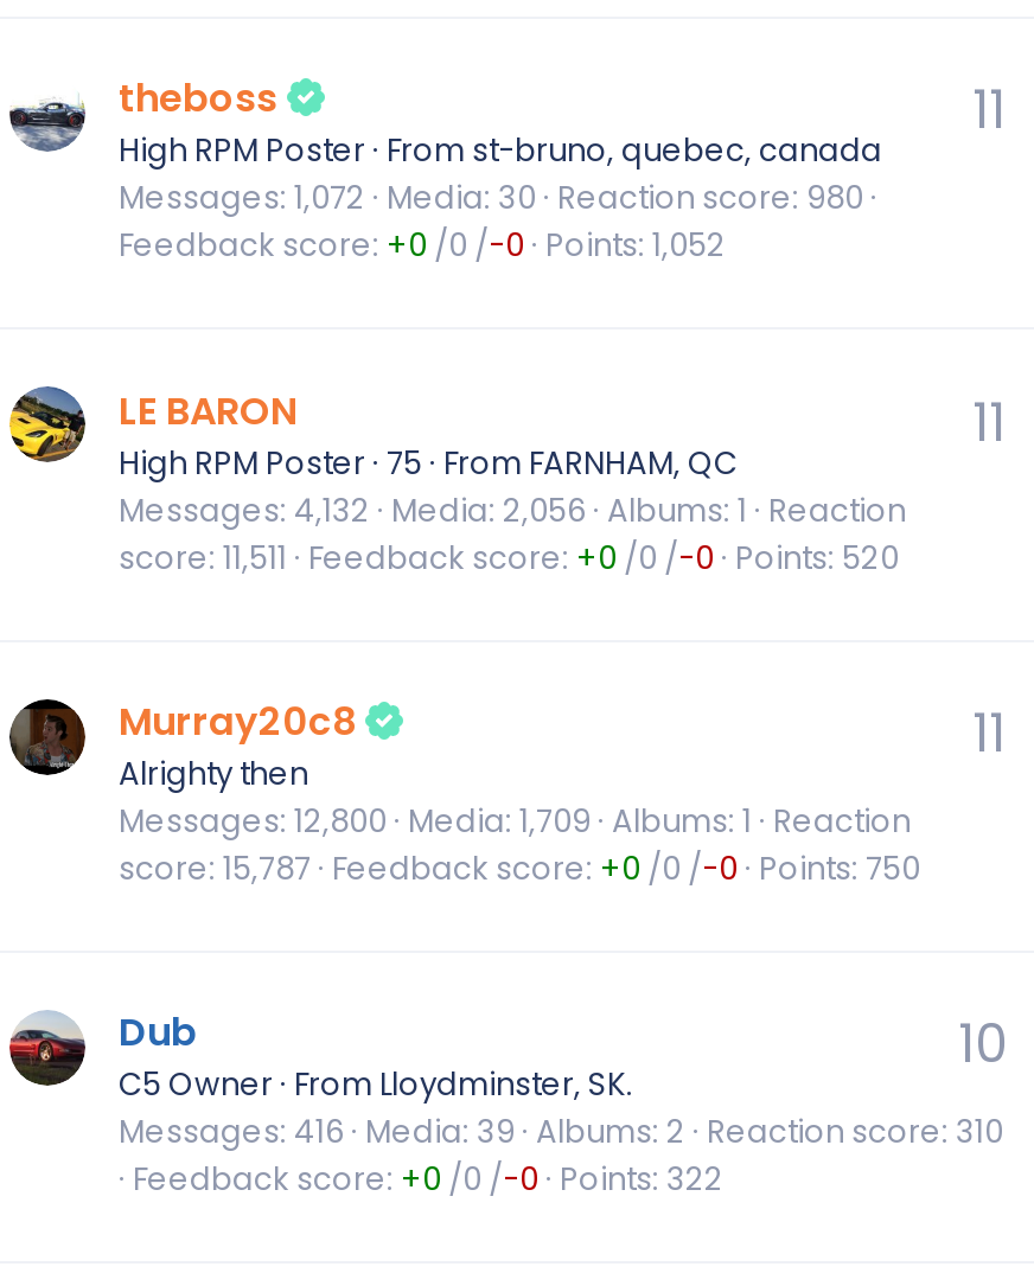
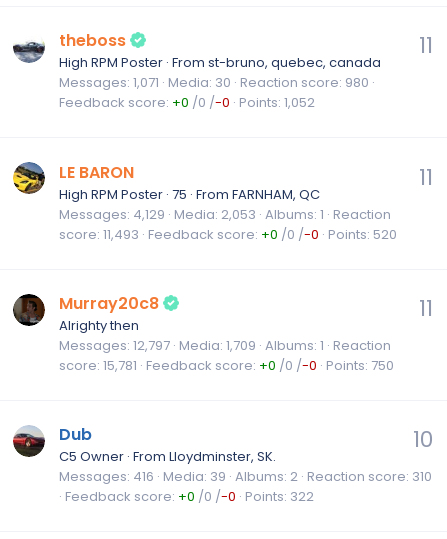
[119,176,863,221] Messages 1,072 Media 30 Reaction score 980 -> [59,73,369,92] Messages 1,071 Media 30 Reaction score 980
[119,488,906,533] Messages 4,132 Media 2,056 Albums 1 Reaction -> [59,205,391,224] Messages 4,129 Media 2,053 Albums 1 Reaction
[119,535,899,580] score 11,511 Feedback score +0 /0 /-0 Points 520 -> [59,225,397,244] score 11,493 Feedback score +0 /0 /-0 Points 520
[119,799,911,844] Messages 12,800 Media 1,709 Albums 1 Reaction -> [59,336,391,355] Messages 12,797 Media 1,709 Albums 1 Reaction
[119,847,920,892] score 15,787 Feedback score +0 /0 /-0 Points 750 -> [59,356,394,375] score 15,781 Feedback score +0 /0 /-0 Points 750

